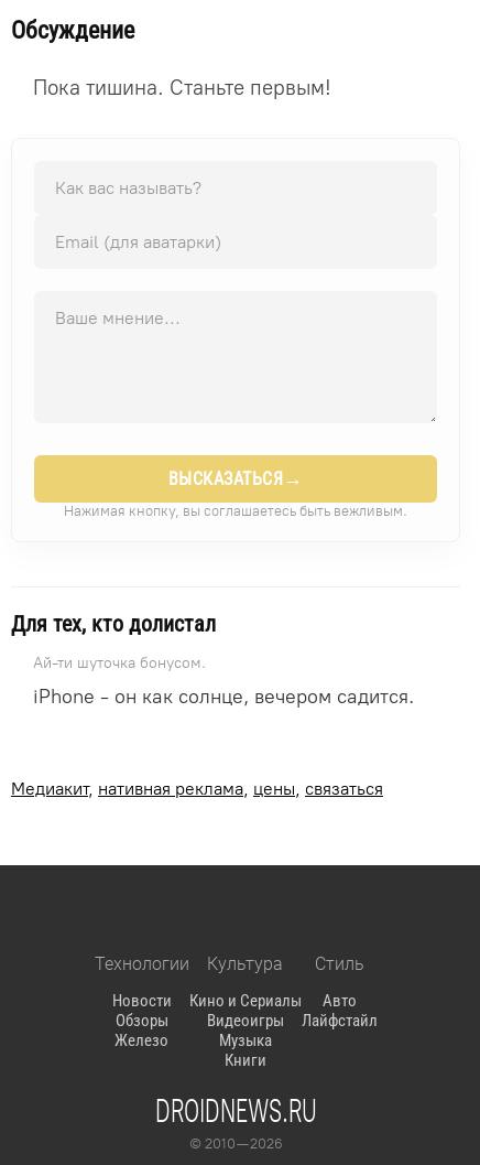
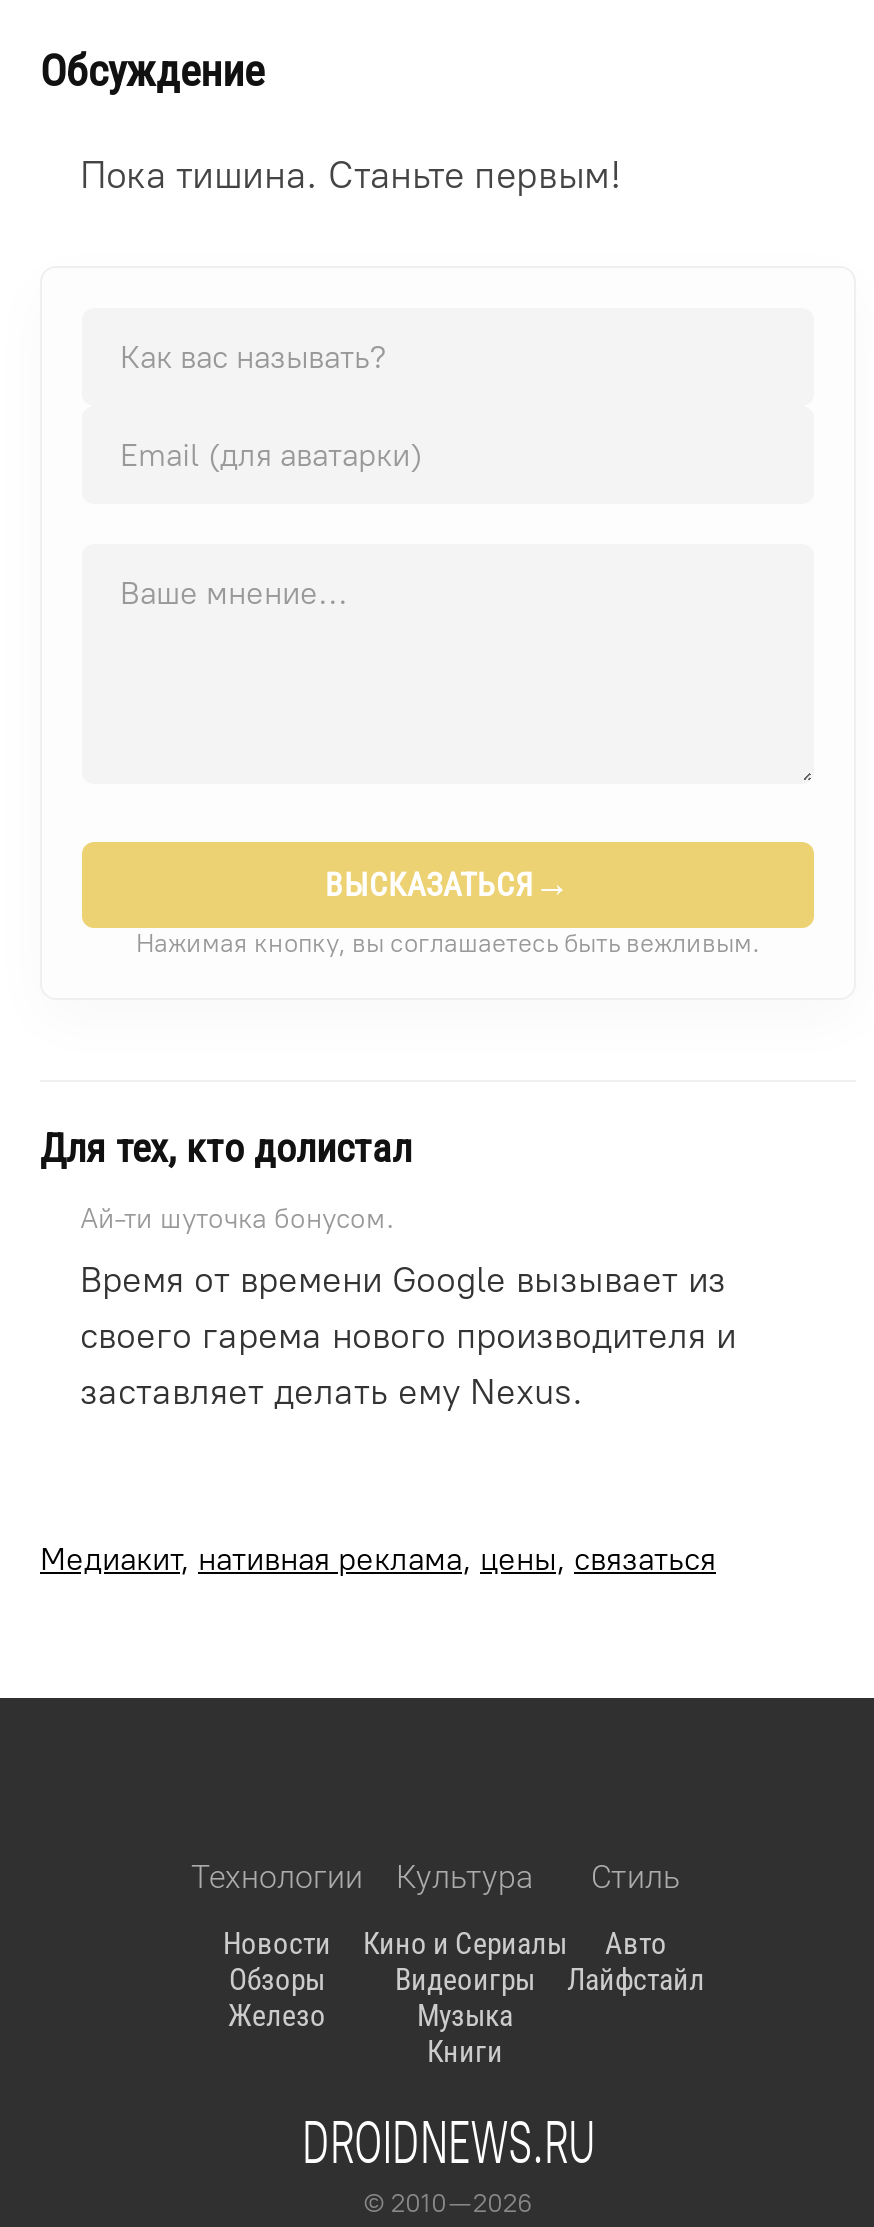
[33,684,414,709] iPhone - он как солнце, вечером садится. -> [80,1258,736,1414] Время от времени Google вызывает из | своего гарема нового производителя и | заставляет делать ему Nexus.

